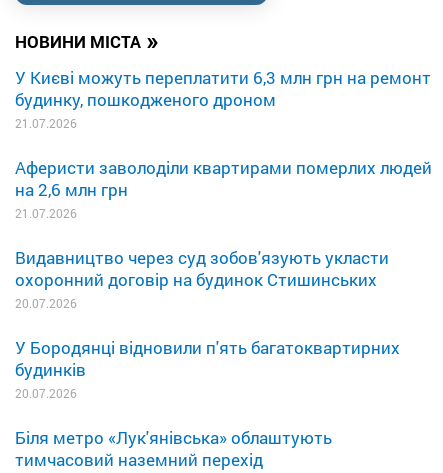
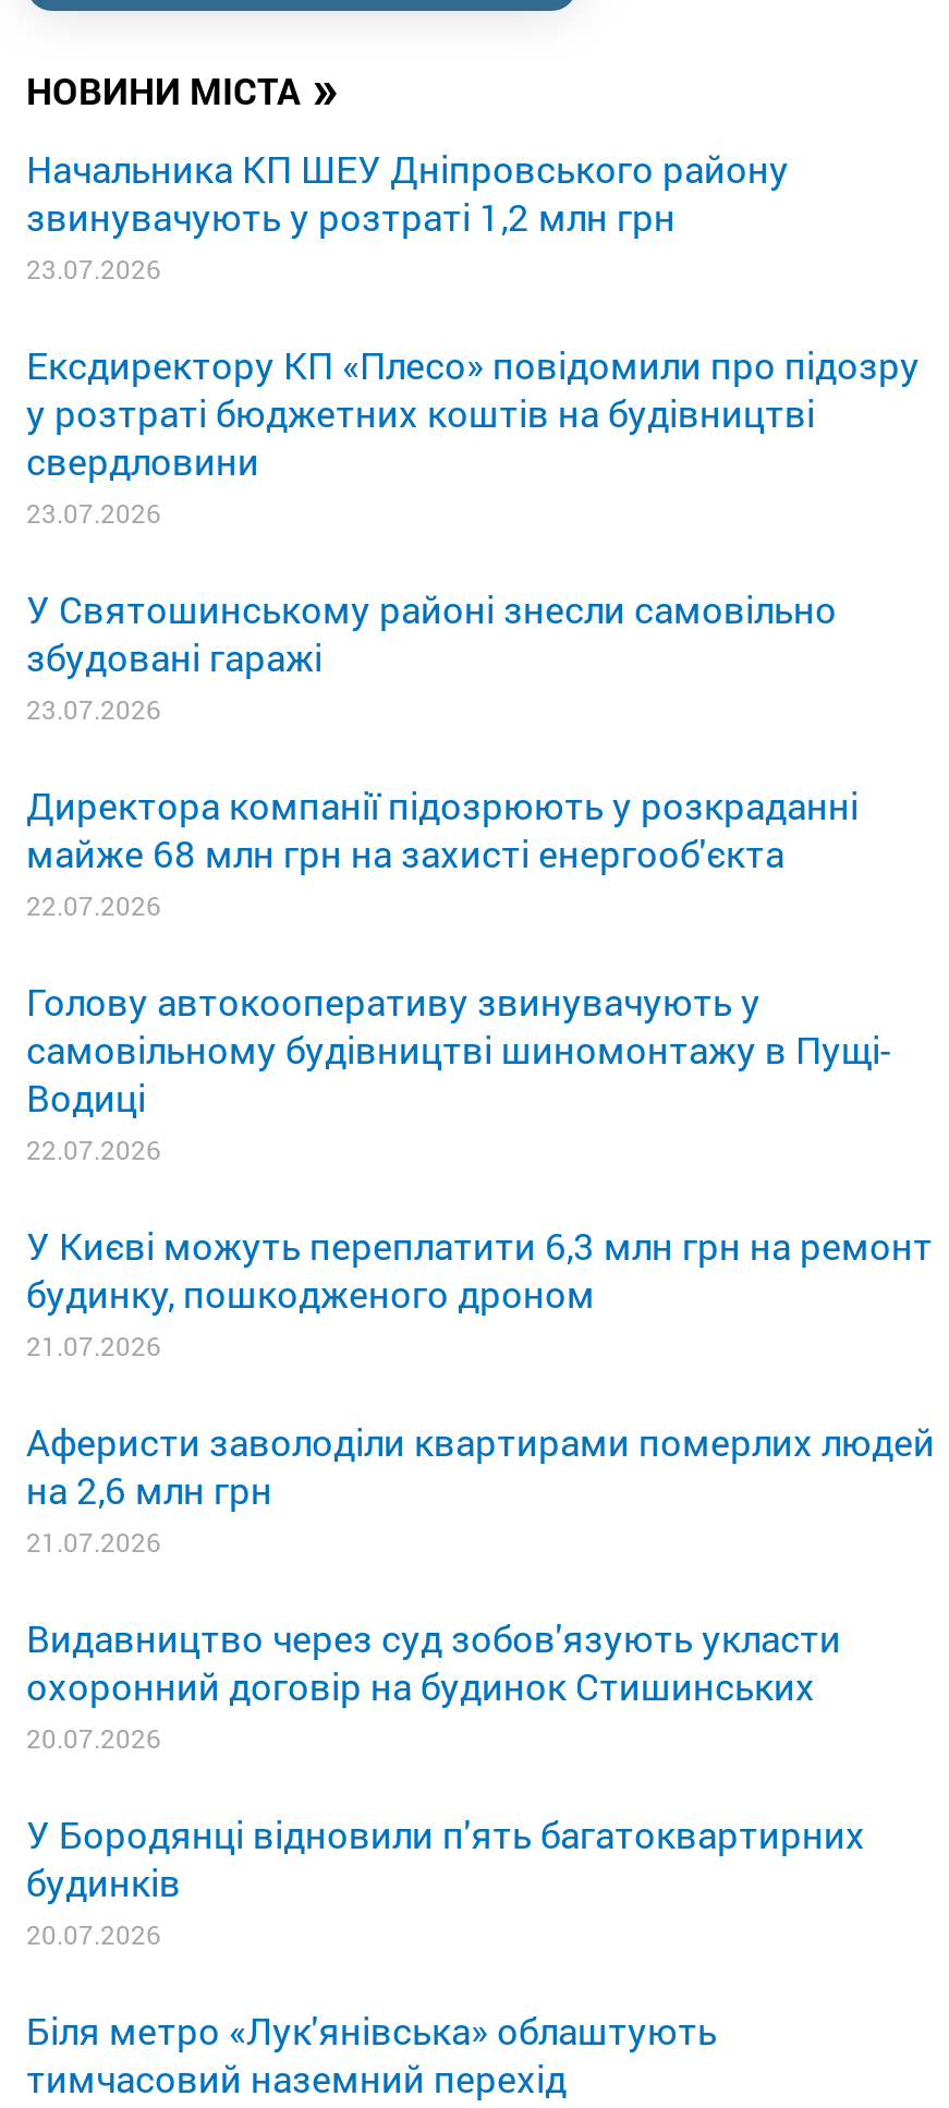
none -> [26,145,920,1167] Начальника КП ШЕУ Дніпровського району | звинувачують у розтраті 1,2 млн грн | 23.07.2026 | Ексдиректору КП «Плесо» повідомили про підозру | у розтраті бюджетних коштів на будівництві | свердловини | 23.07.2026 | У Святошинському районі знесли самовільно | збудовані гаражі | 23.07.2026 | Директора компанії підозрюють у розкраданні | майже 68 млн грн на захисті енергооб'єкта | 22.07.2026 | Голову автокооперативу звинувачують у | самовільному будівництві шиномонтажу в Пущі- | Водиці | 22.07.2026

